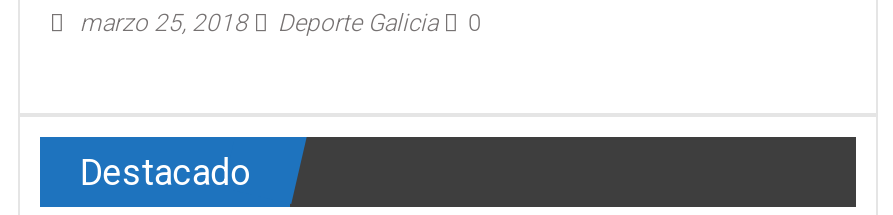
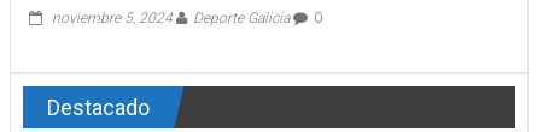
[80,9,482,37] marzo 25, 2018 Deporte Galicia 0 -> [52,10,322,27] noviembre 5, 2024 Deporte Galicia 0

